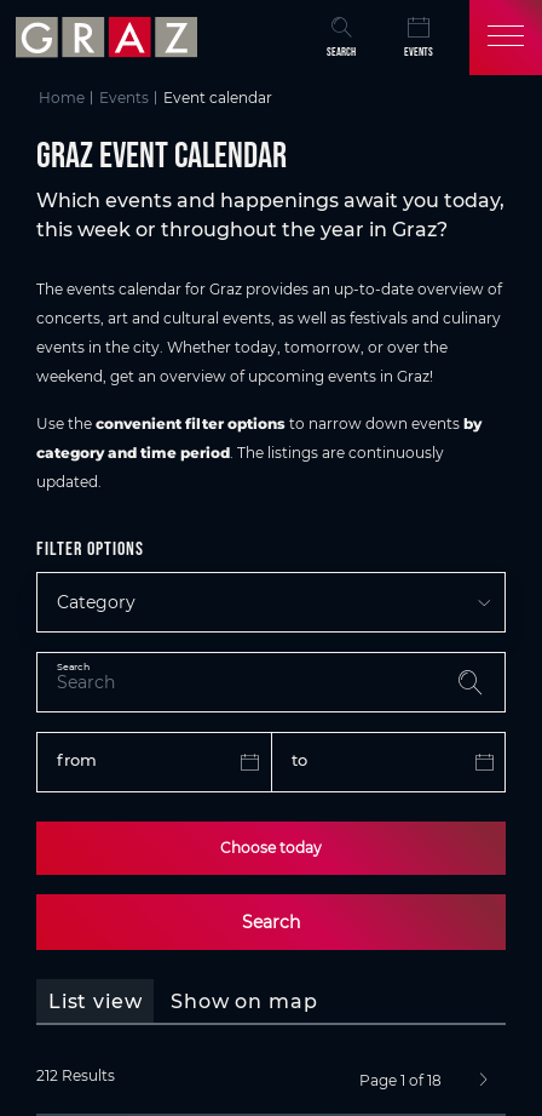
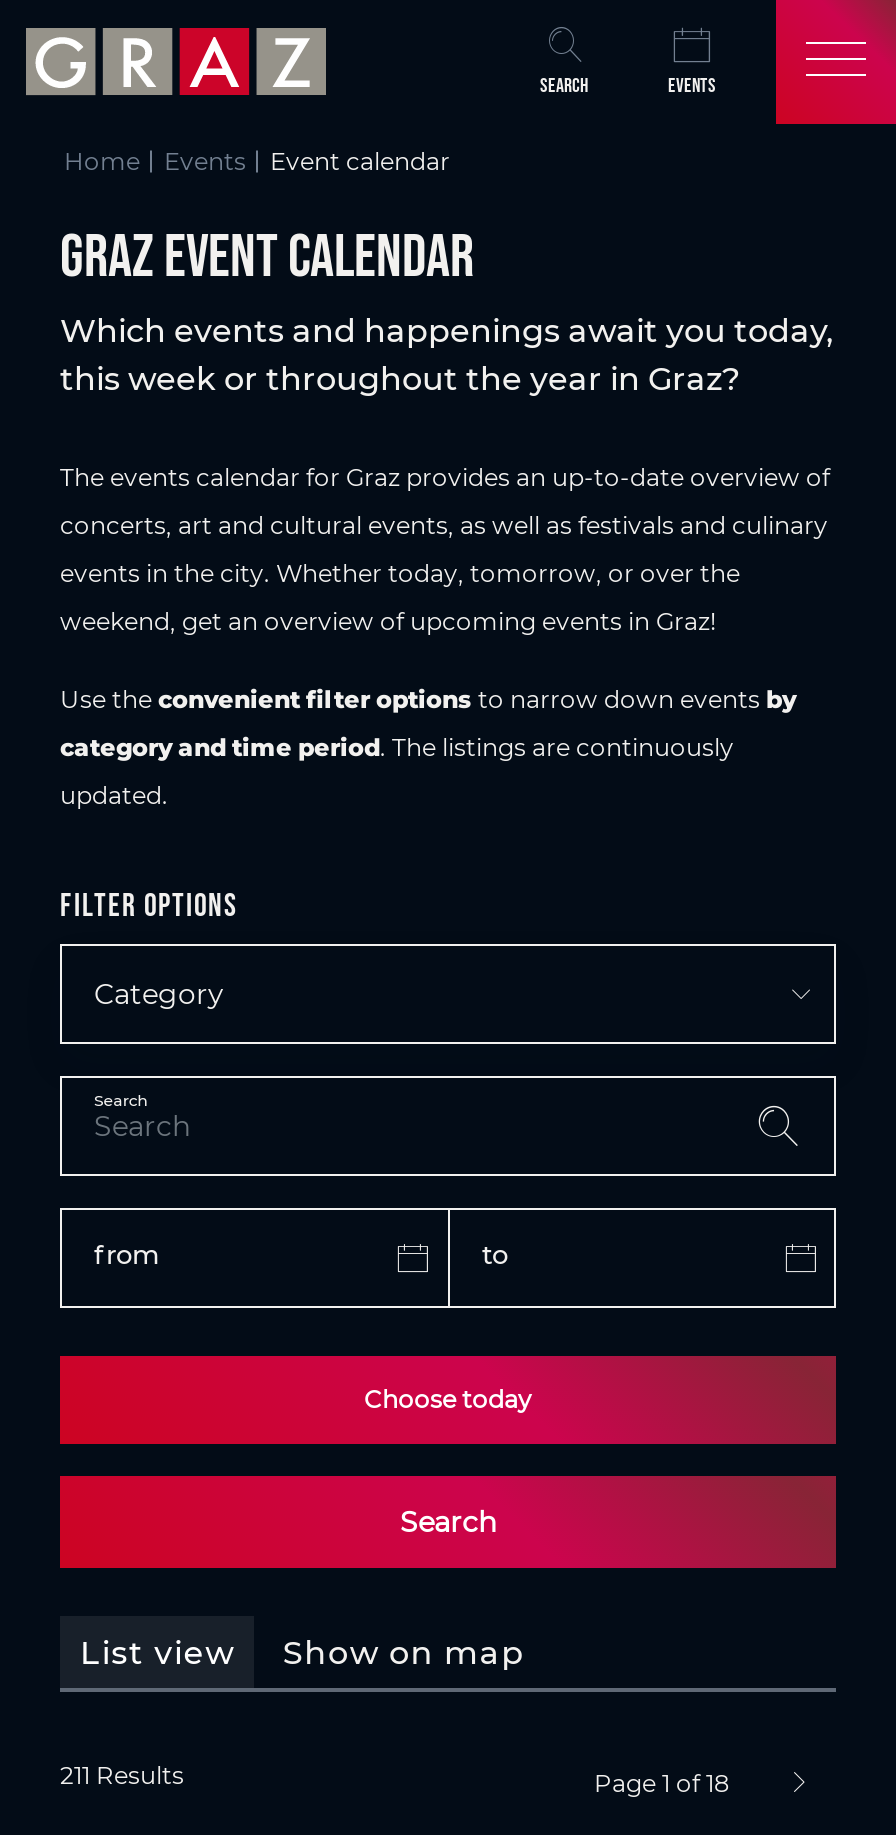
[36,1066,115,1084] 212 Results -> [60,1759,184,1789] 211 Results

